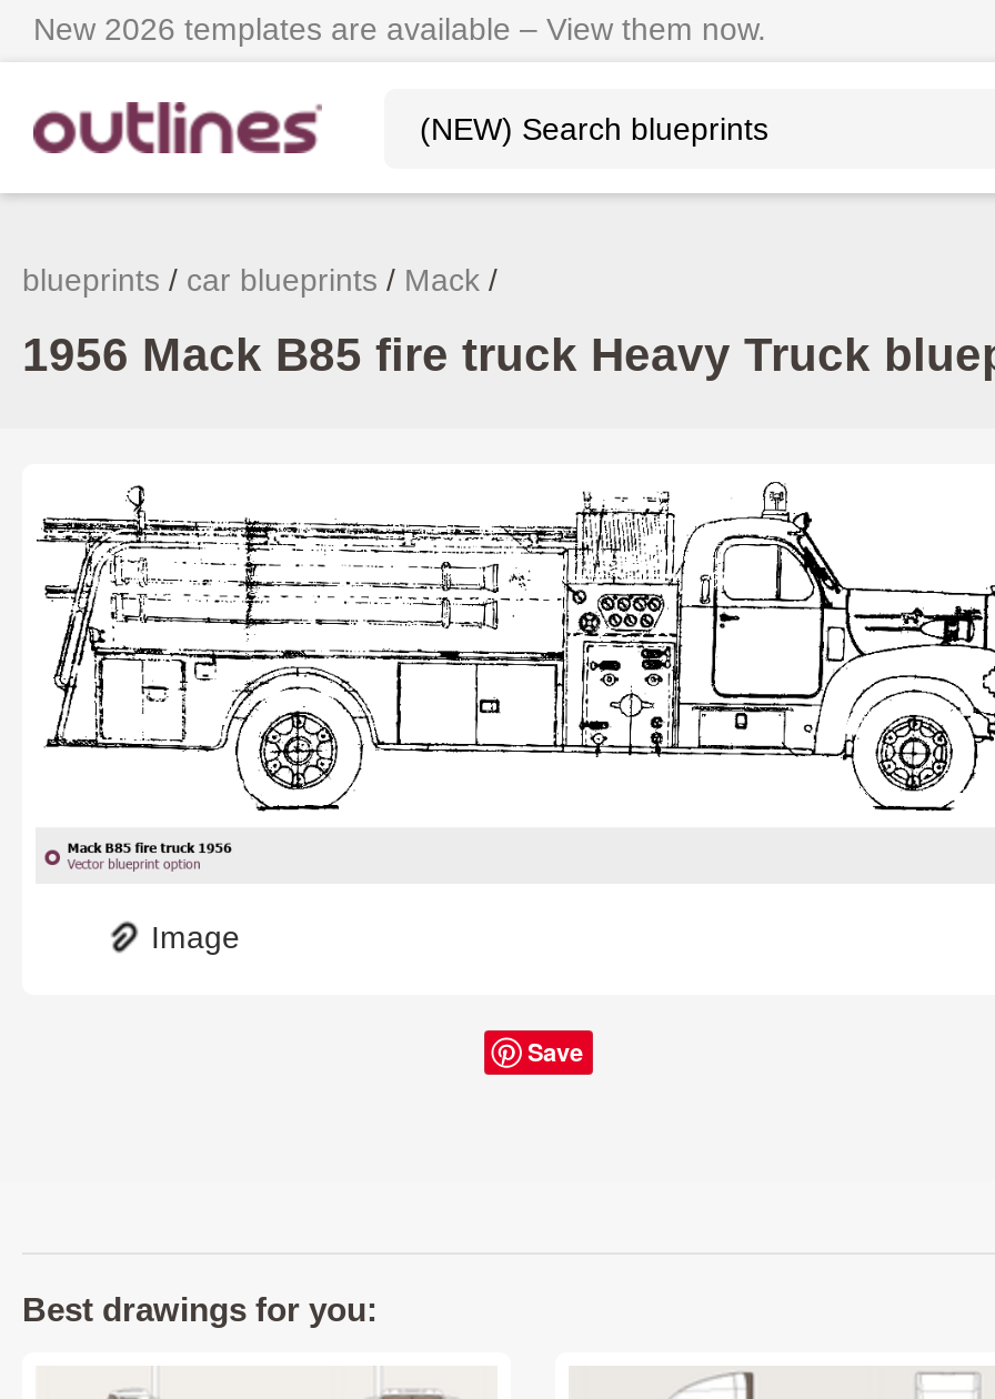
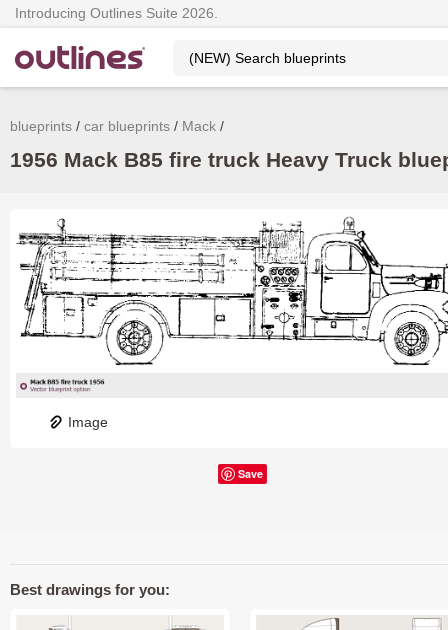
[33,11,766,47] New 2026 templates are available – View them now. -> [15,5,218,21] Introducing Outlines Suite 2026.

